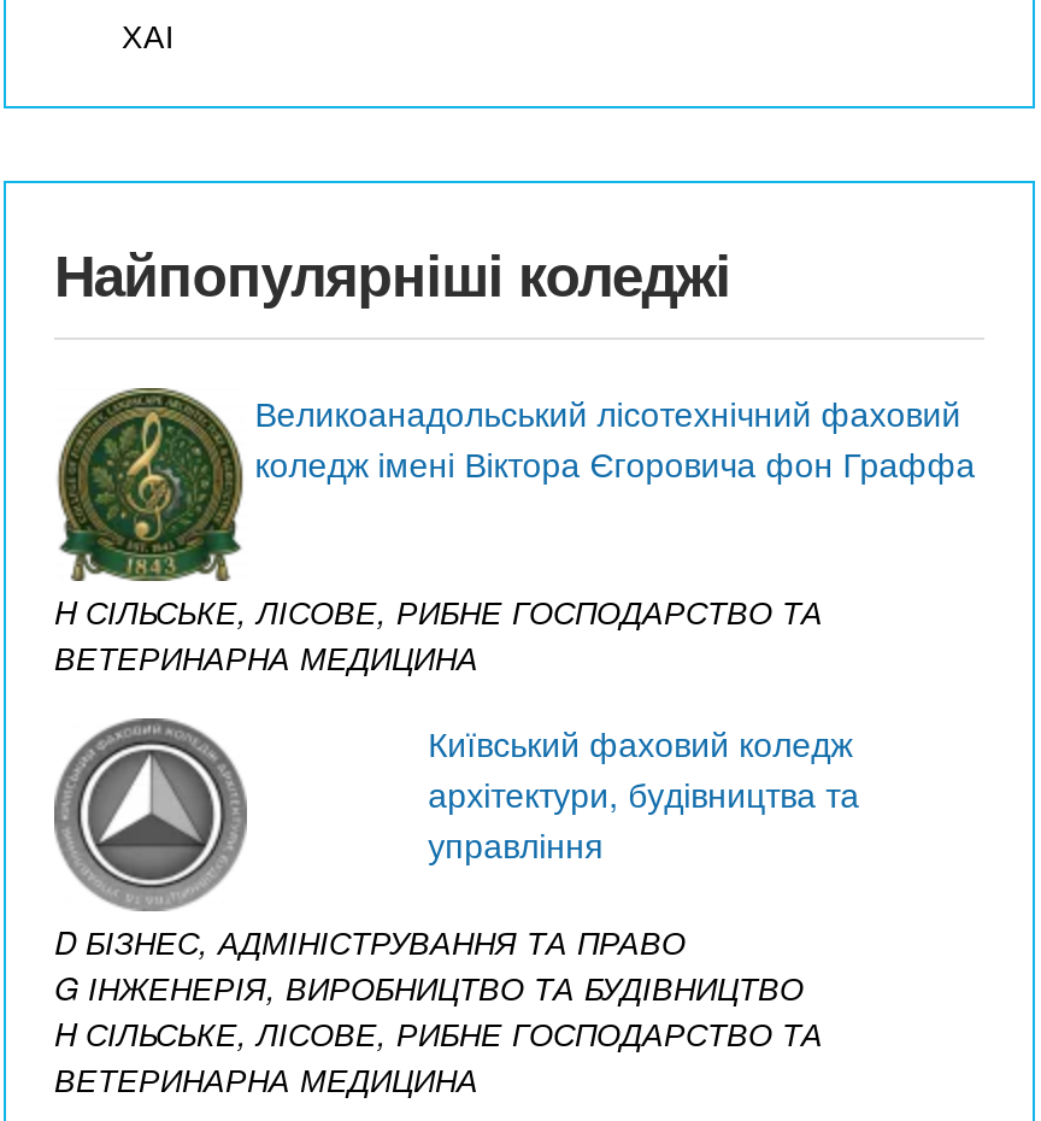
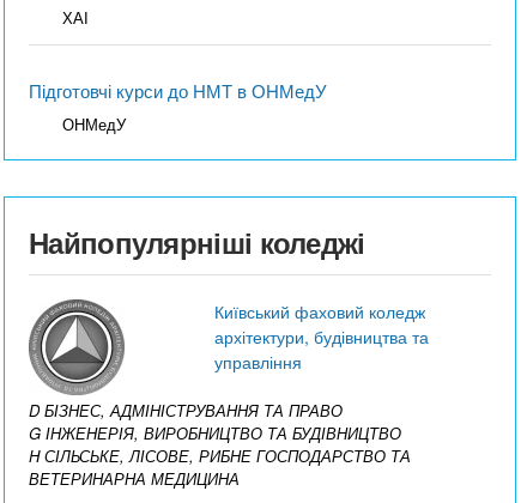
none -> [29,77,327,135] Підготовчі курси до НМТ в ОНМедУ | ОНМедУ
moved [54,230,730,312] -> [29,221,365,262]: Найпопулярніші коледжі
[54,387,975,679] [image] | Великоанадольський лісотехнічний фаховий | коледж імені Віктора Єгоровича фон Граффа | H СІЛЬСЬКЕ, ЛІСОВЕ, РИБНЕ ГОСПОДАРСТВО ТА | ВЕТЕРИНАРНА МЕДИЦИНА -> none

